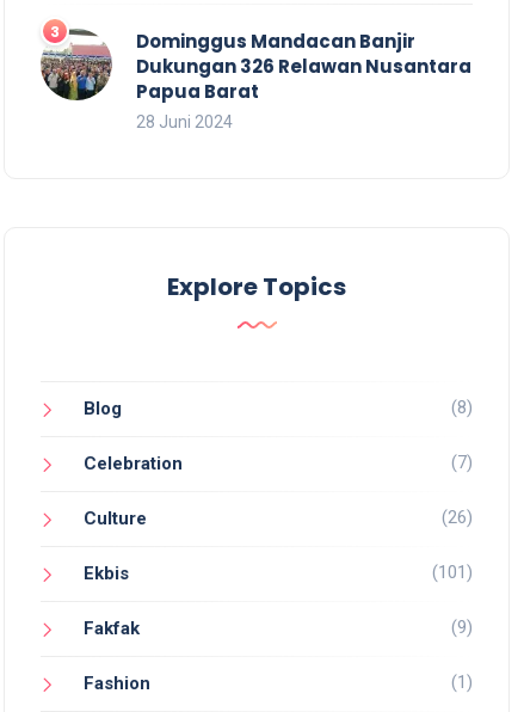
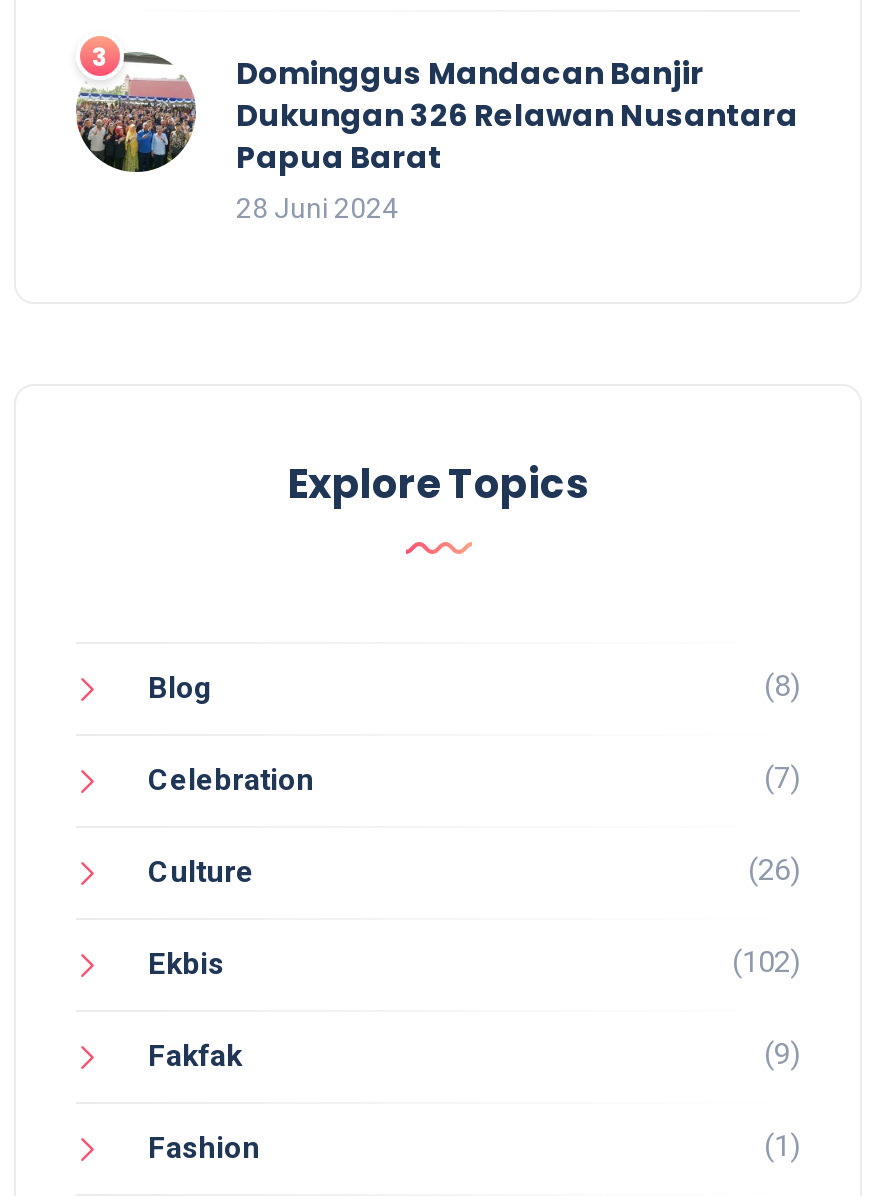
[432,561,473,583] (101) -> [732,944,800,980] (102)

